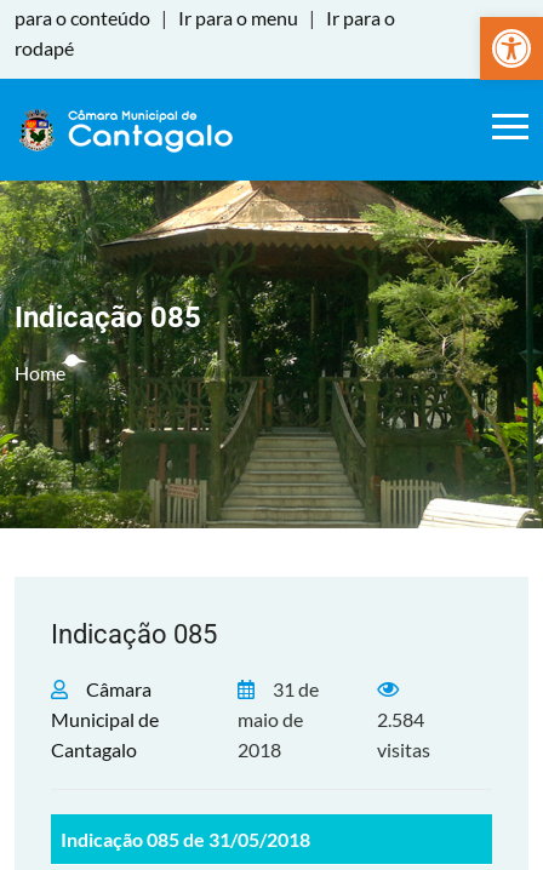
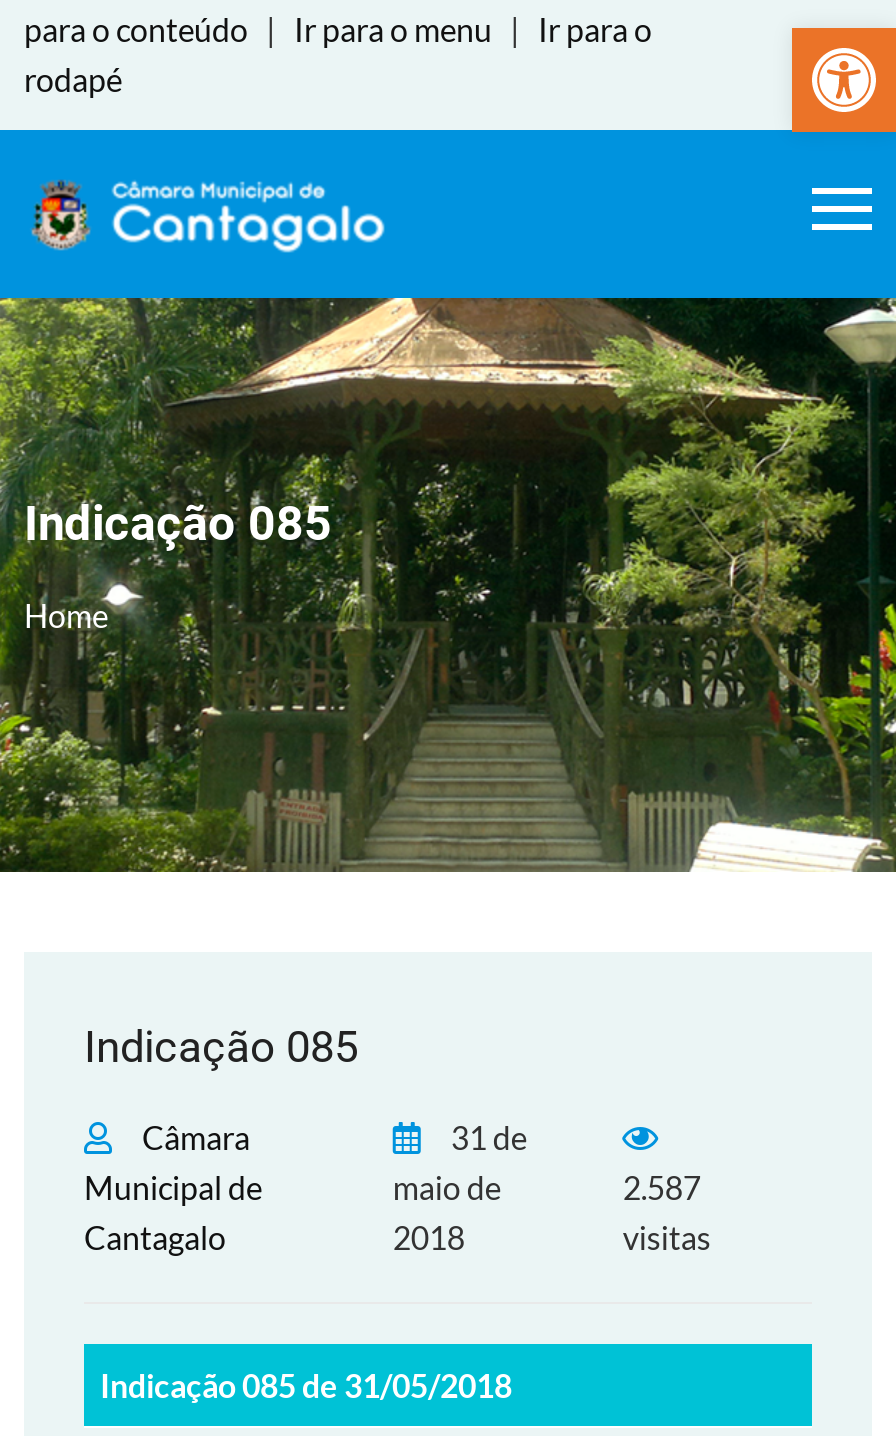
[377,708,425,731] 2.584 -> [623,1168,701,1206] 2.587

